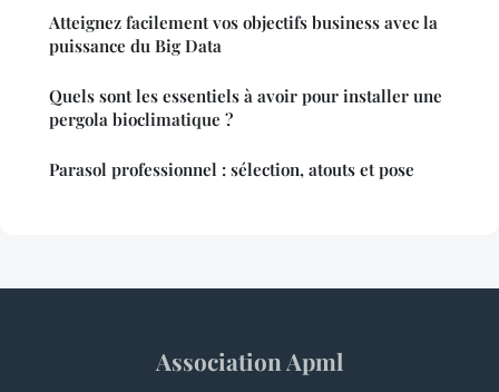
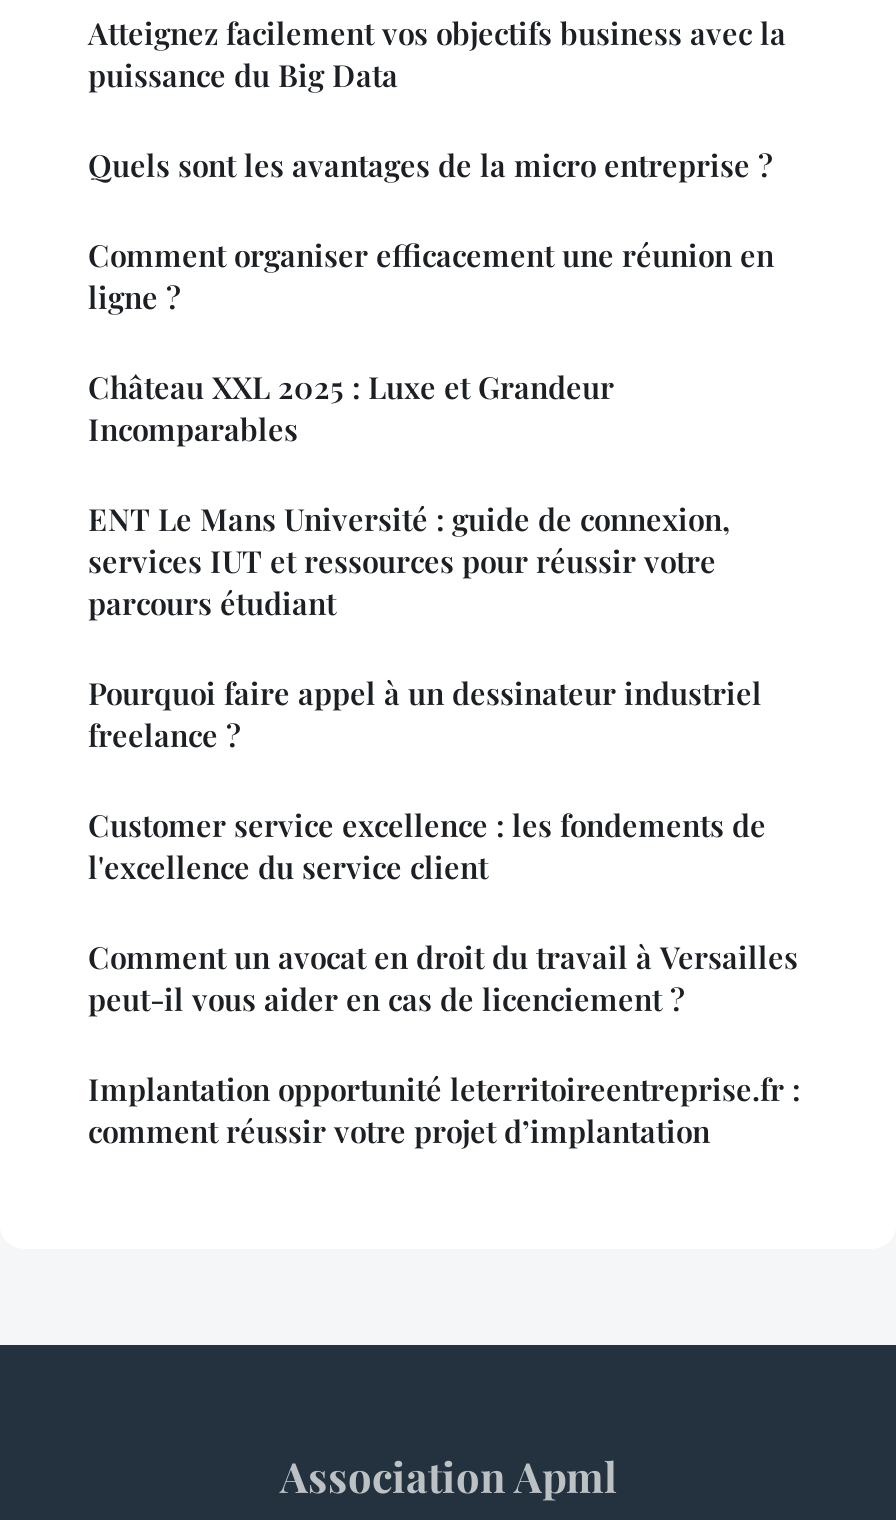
[49,85,442,181] Quels sont les essentiels à avoir pour installer une | pergola bioclimatique ? | Parasol professionnel : sélection, atouts et pose -> [88,145,800,1151] Quels sont les avantages de la micro entreprise ? | Comment organiser efficacement une réunion en | ligne ? | Château XXL 2025 : Luxe et Grandeur | Incomparables | ENT Le Mans Université : guide de connexion, | services IUT et ressources pour réussir votre | parcours étudiant | Pourquoi faire appel à un dessinateur industriel | freelance ? | Customer service excellence : les fondements de | l'excellence du service client | Comment un avocat en droit du travail à Versailles | peut-il vous aider en cas de licenciement ? | Implantation opportunité leterritoireentreprise.fr : | comment réussir votre projet d’implantation

